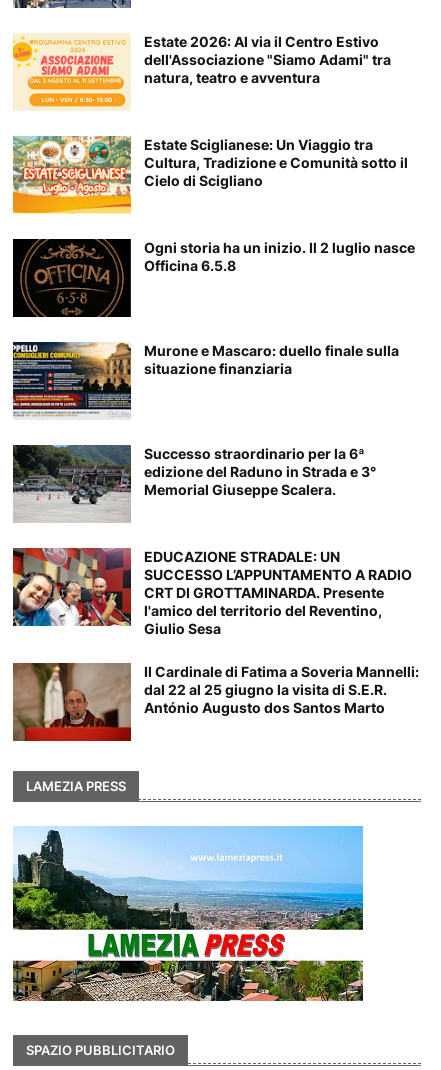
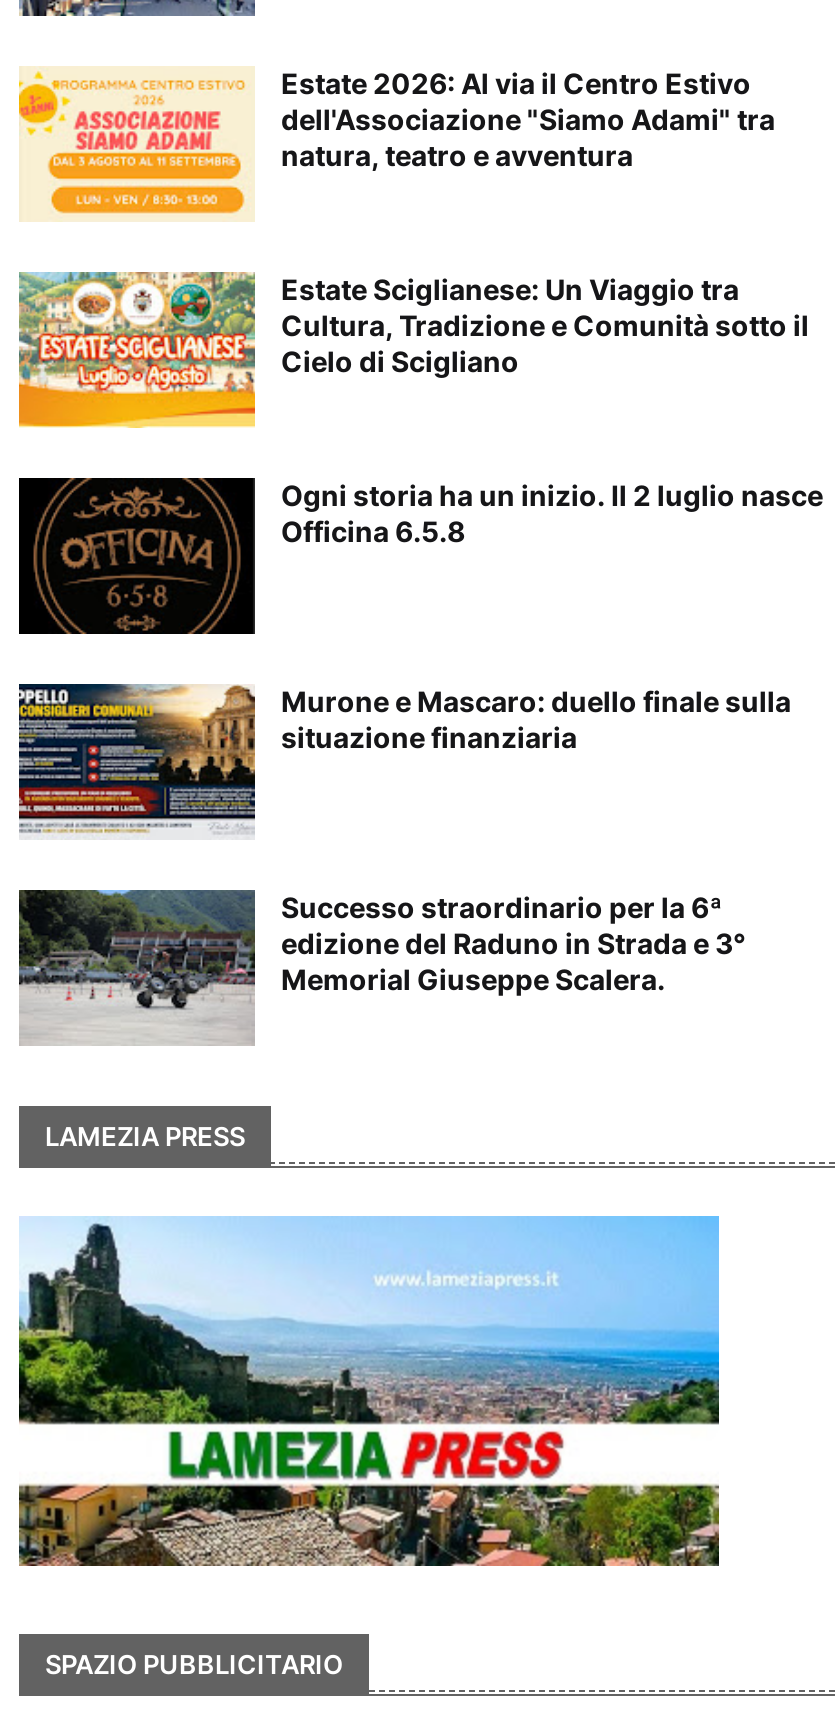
[12,547,419,716] [image] | EDUCAZIONE STRADALE: UN | SUCCESSO L’APPUNTAMENTO A RADIO | CRT DI GROTTAMINARDA. Presente | l'amico del territorio del Reventino, | Giulio Sesa | Il Cardinale di Fatima a Soveria Mannelli: | dal 22 al 25 giugno la visita di S.E.R. | António Augusto dos Santos Marto -> none
[12,662,131,742] [image] -> none

